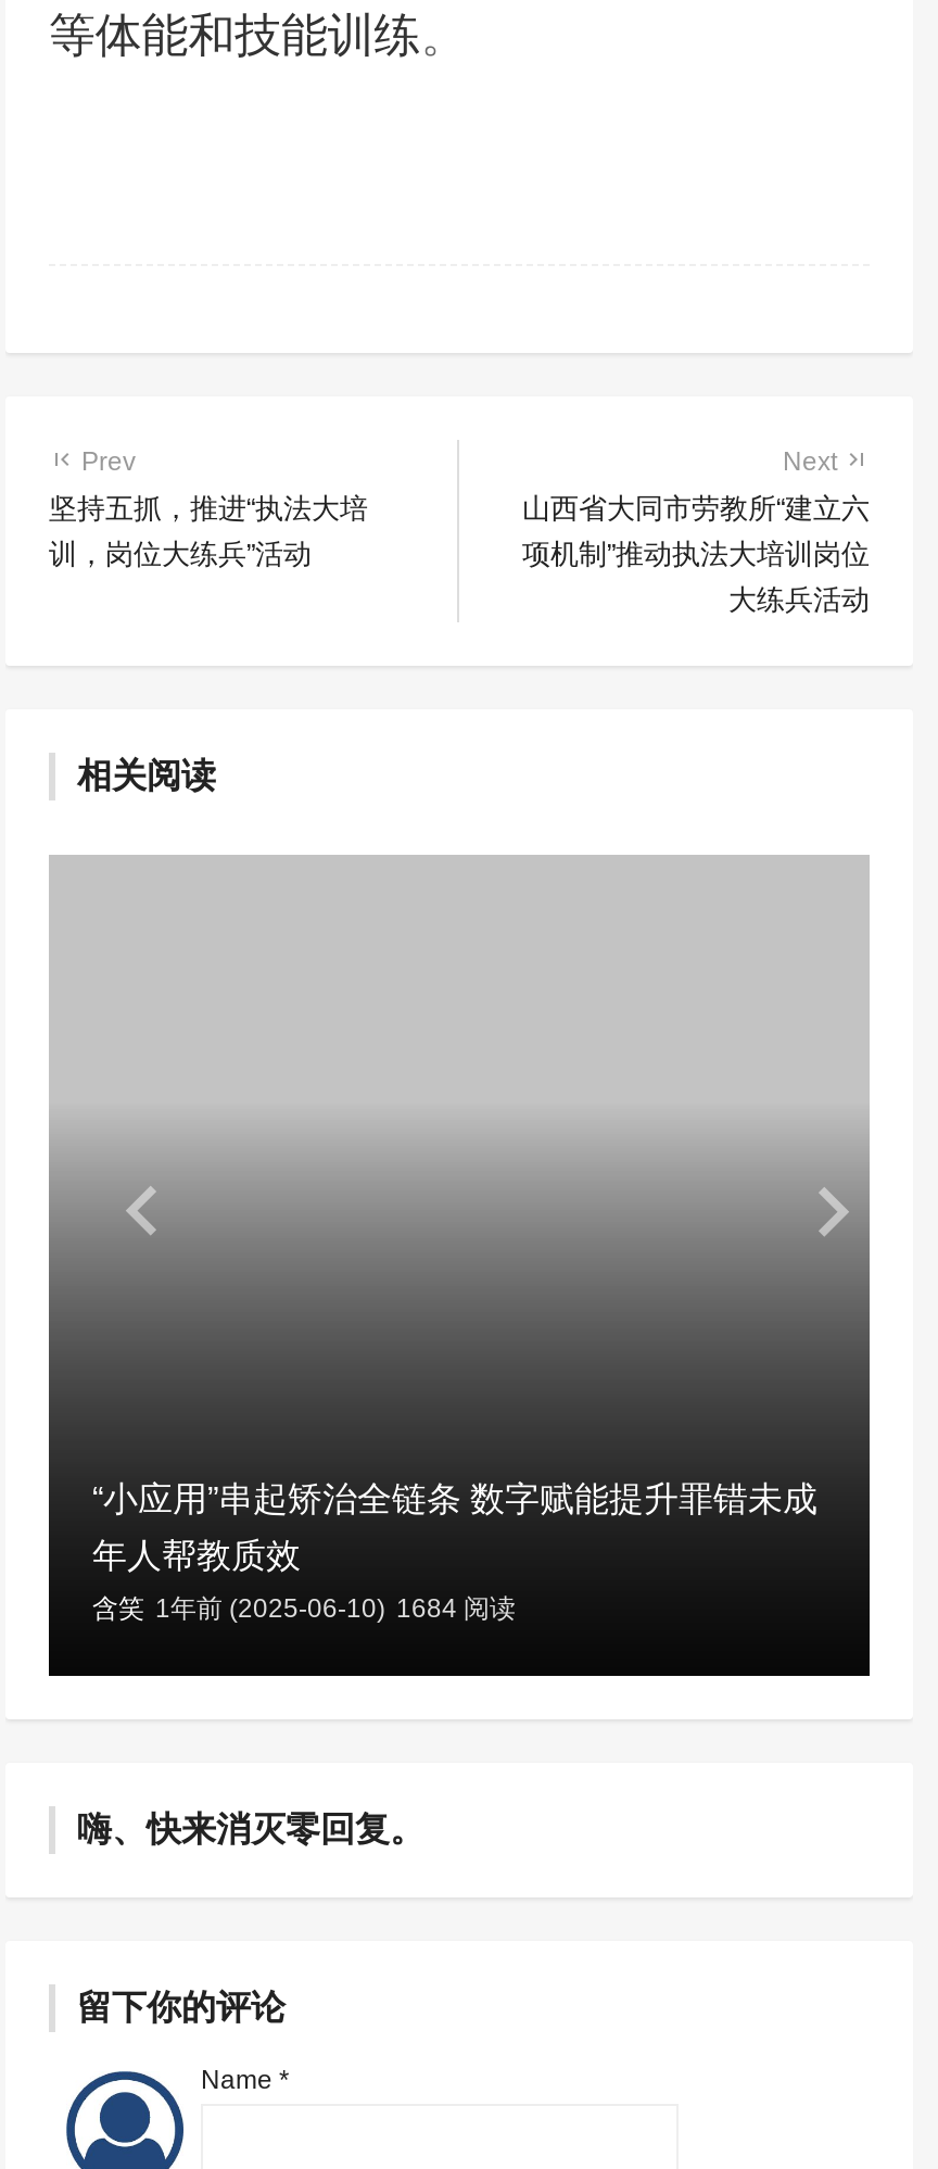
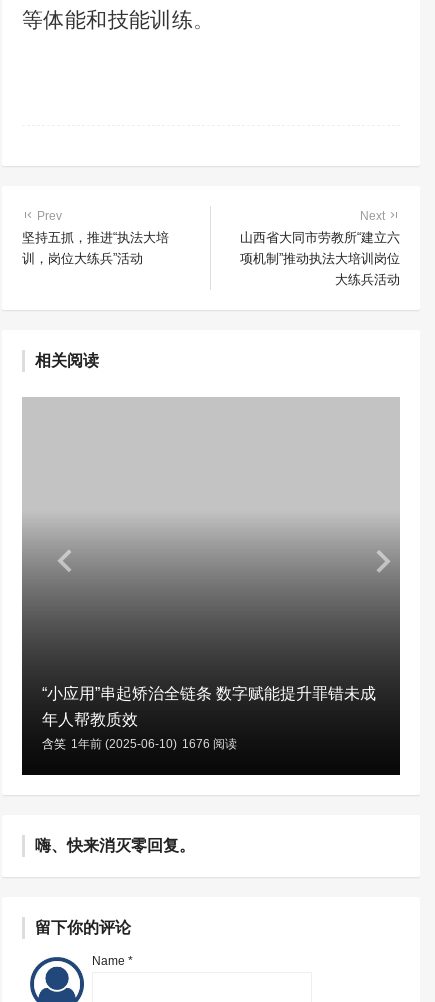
[92,1593,516,1624] 含笑 1年前 (2025-06-10) 1684 阅读 -> [42,737,237,751] 含笑 1年前 (2025-06-10) 1676 阅读

